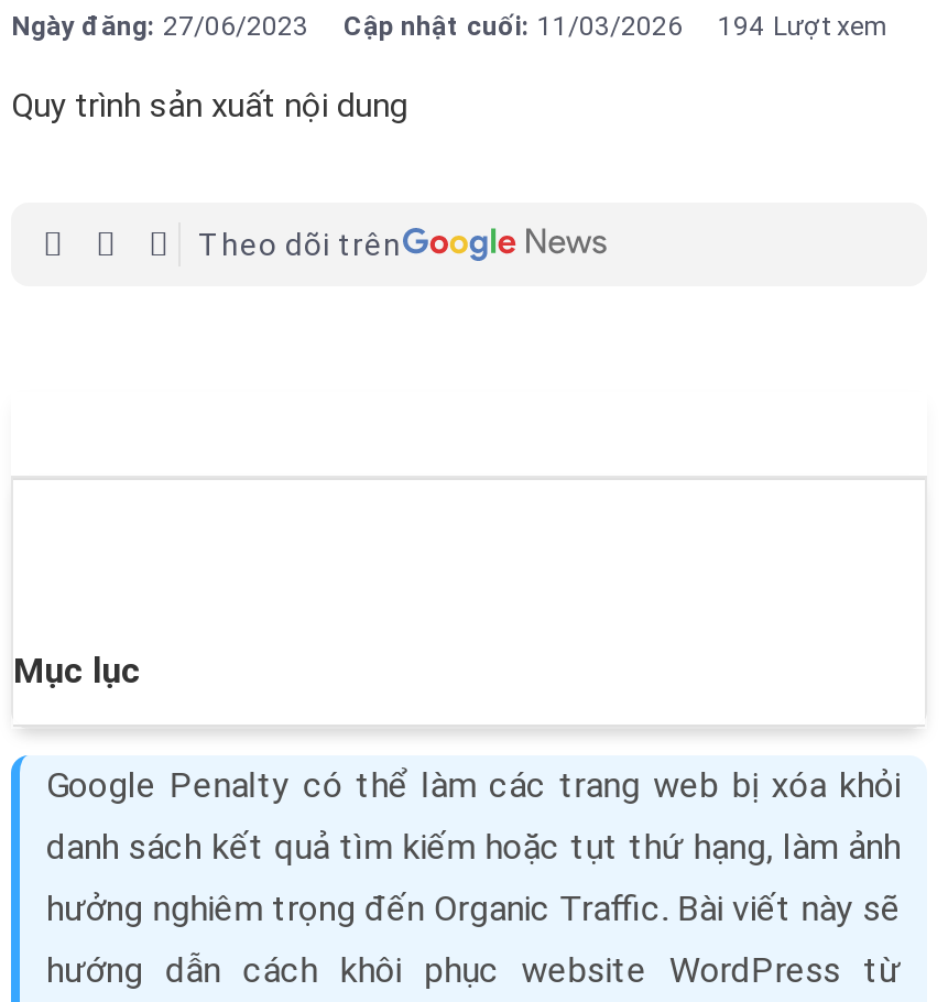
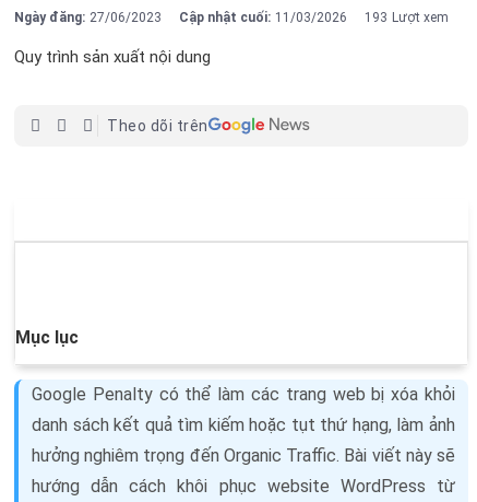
[11,11,887,42] Ngày đăng: 27/06/2023 Cập nhật cuối: 11/03/2026 194 Lượt xem -> [14,10,449,25] Ngày đăng: 27/06/2023 Cập nhật cuối: 11/03/2026 193 Lượt xem

